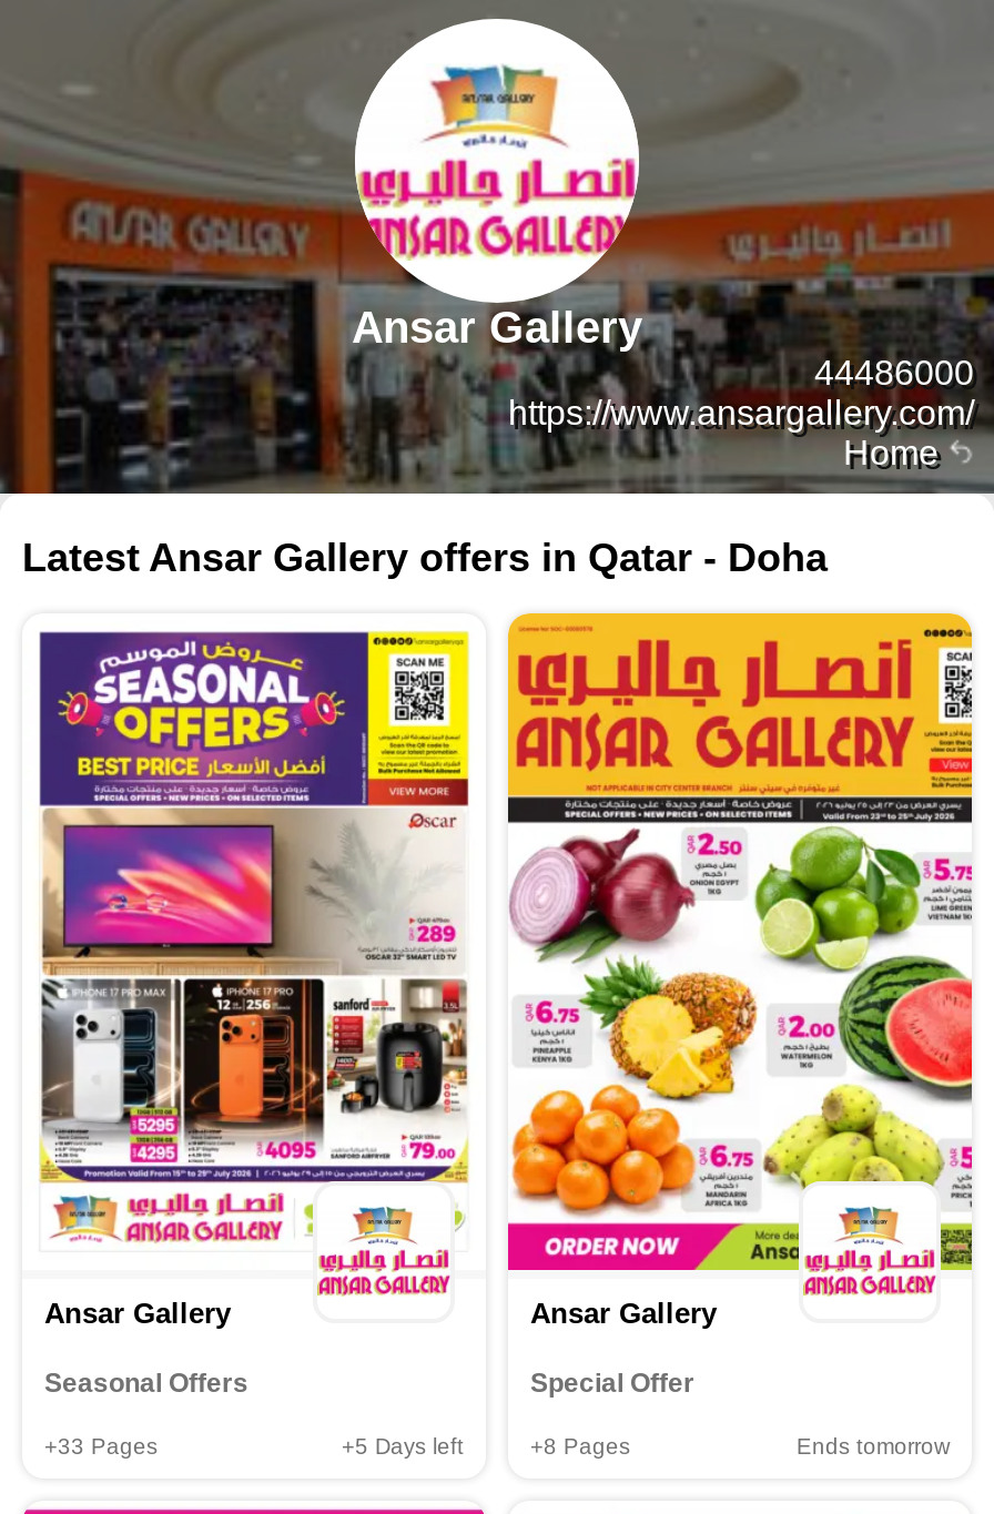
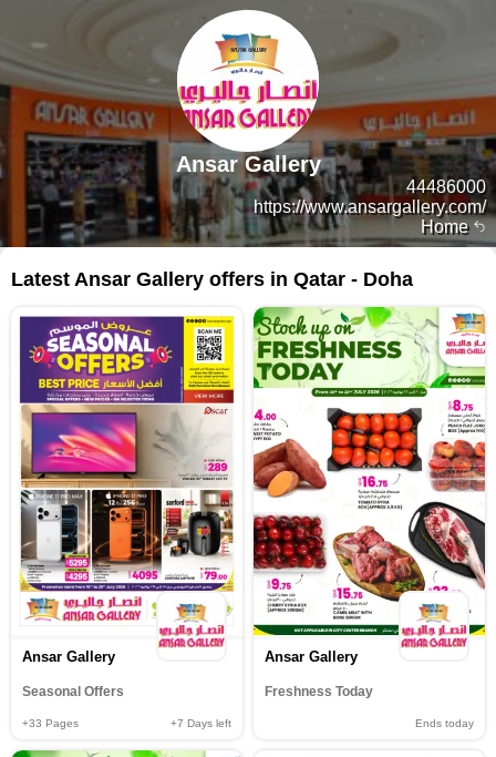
[506,611,974,1272] [image] -> [252,306,486,636] [image]
[530,1367,694,1398] Special Offer -> [265,683,373,699] Freshness Today
[342,1435,464,1459] +5 Days left -> [170,717,231,730] +7 Days left
[530,1435,950,1459] +8 Pages | Ends tomorrow -> [415,717,474,730] Ends today

